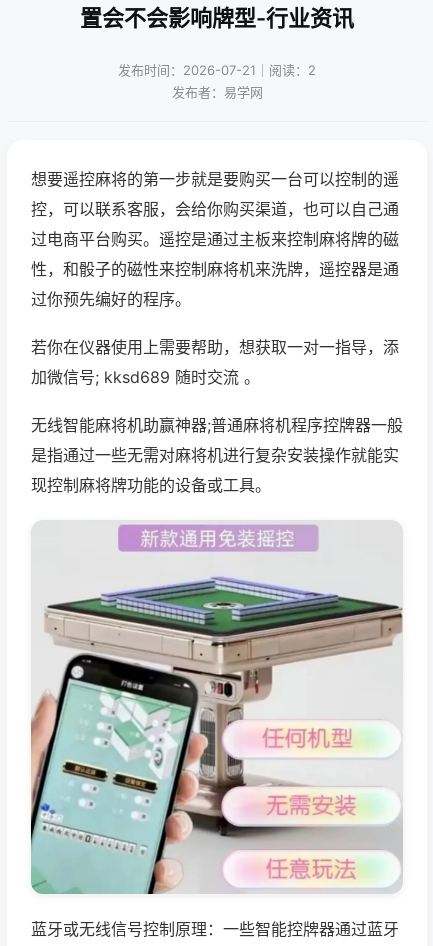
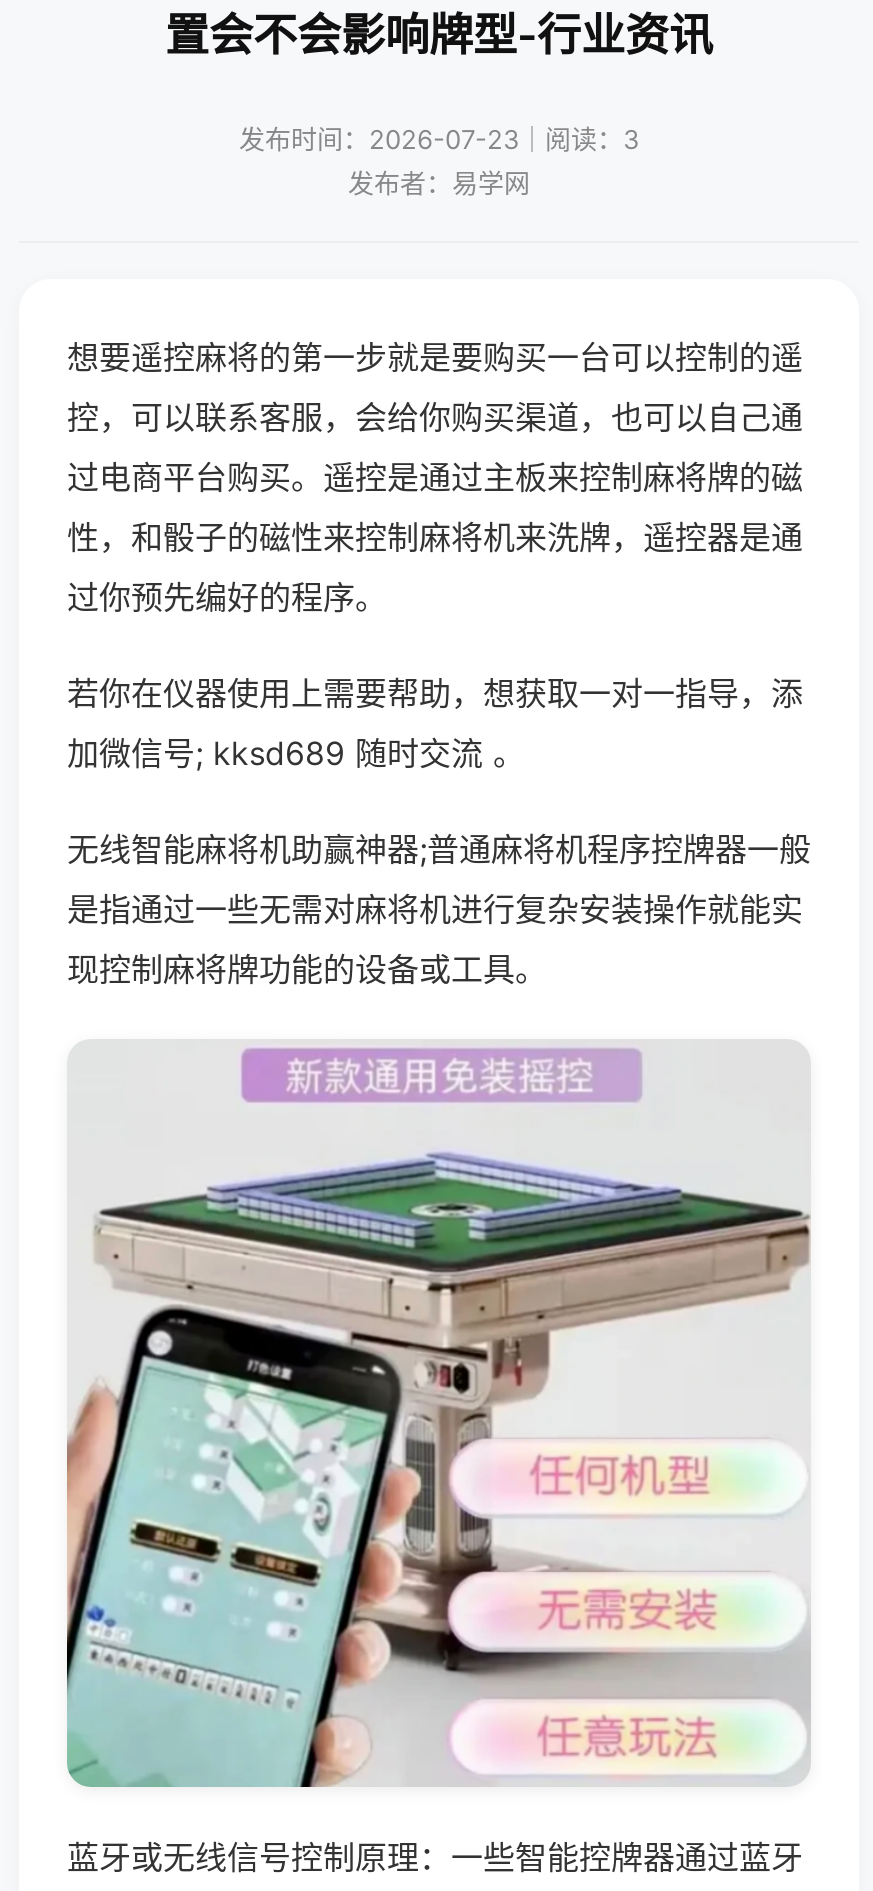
[118,62,316,78] 发布时间：2026-07-21｜阅读：2 -> [239,123,639,155] 发布时间：2026-07-23｜阅读：3

